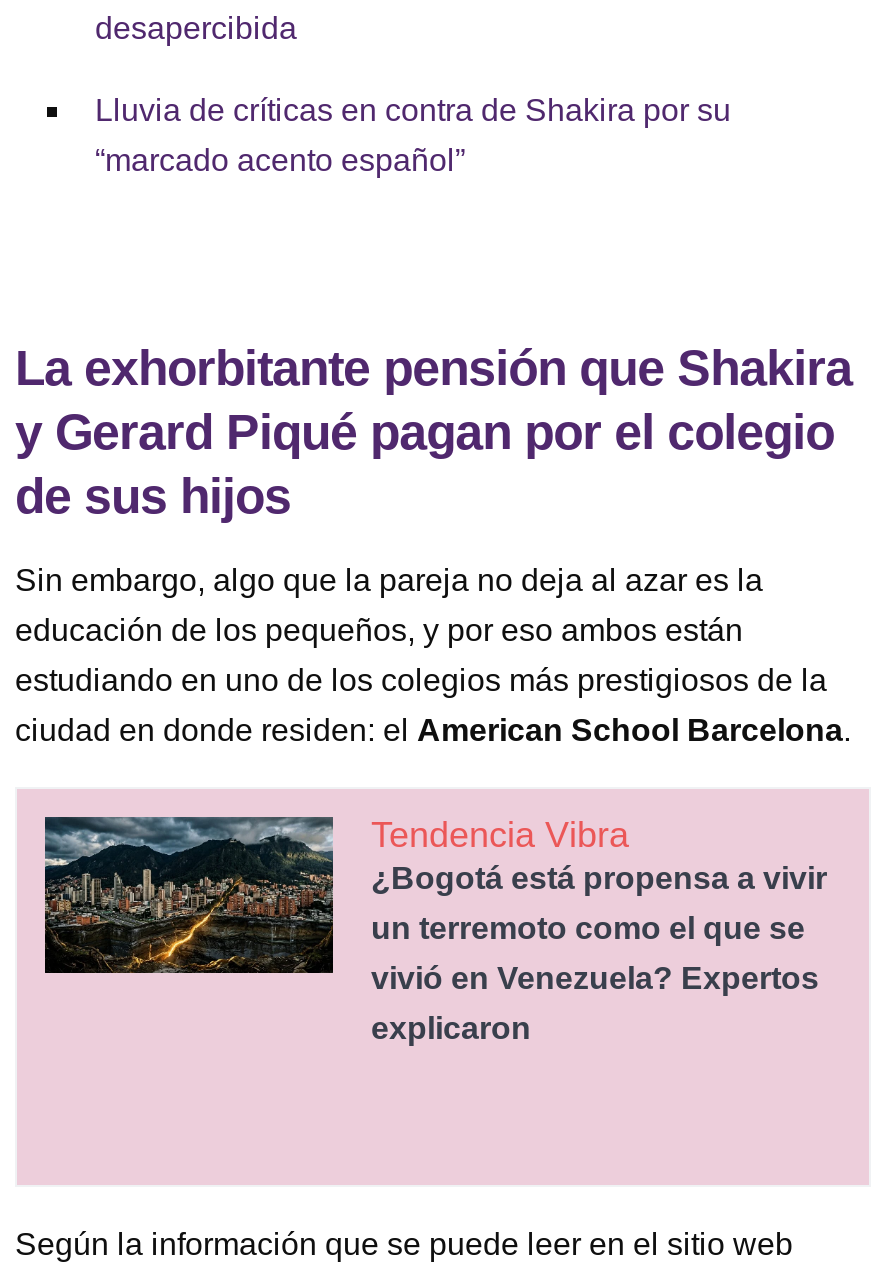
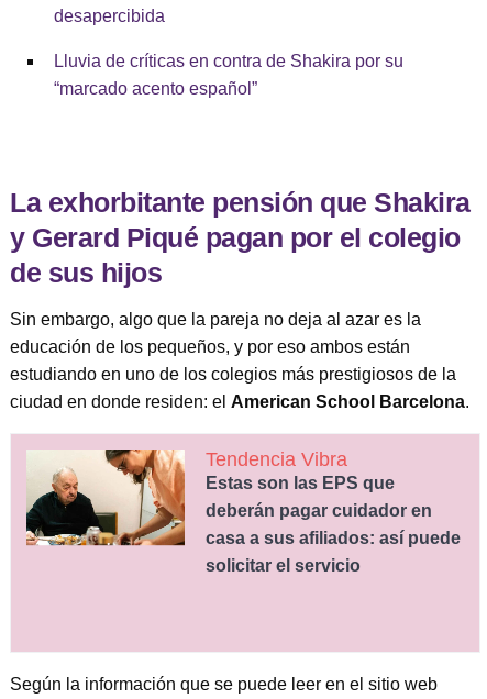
[43,815,827,991] [image] | ¿Bogotá está propensa a vivir -> [25,448,395,546] [image] | Estas son las EPS que
[371,910,805,944] un terremoto como el que se -> [206,501,432,520] deberán pagar cuidador en
[371,960,819,994] vivió en Venezuela? Expertos -> [206,528,461,547] casa a sus afiliados: así puede
[371,1010,531,1044] explicaron -> [206,556,361,574] solicitar el servicio

